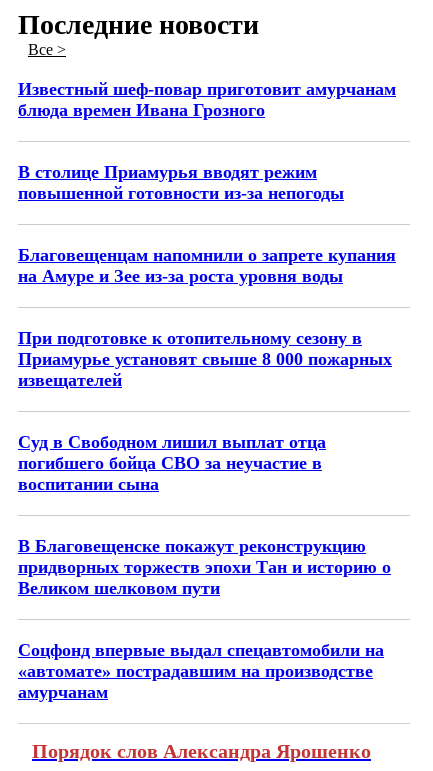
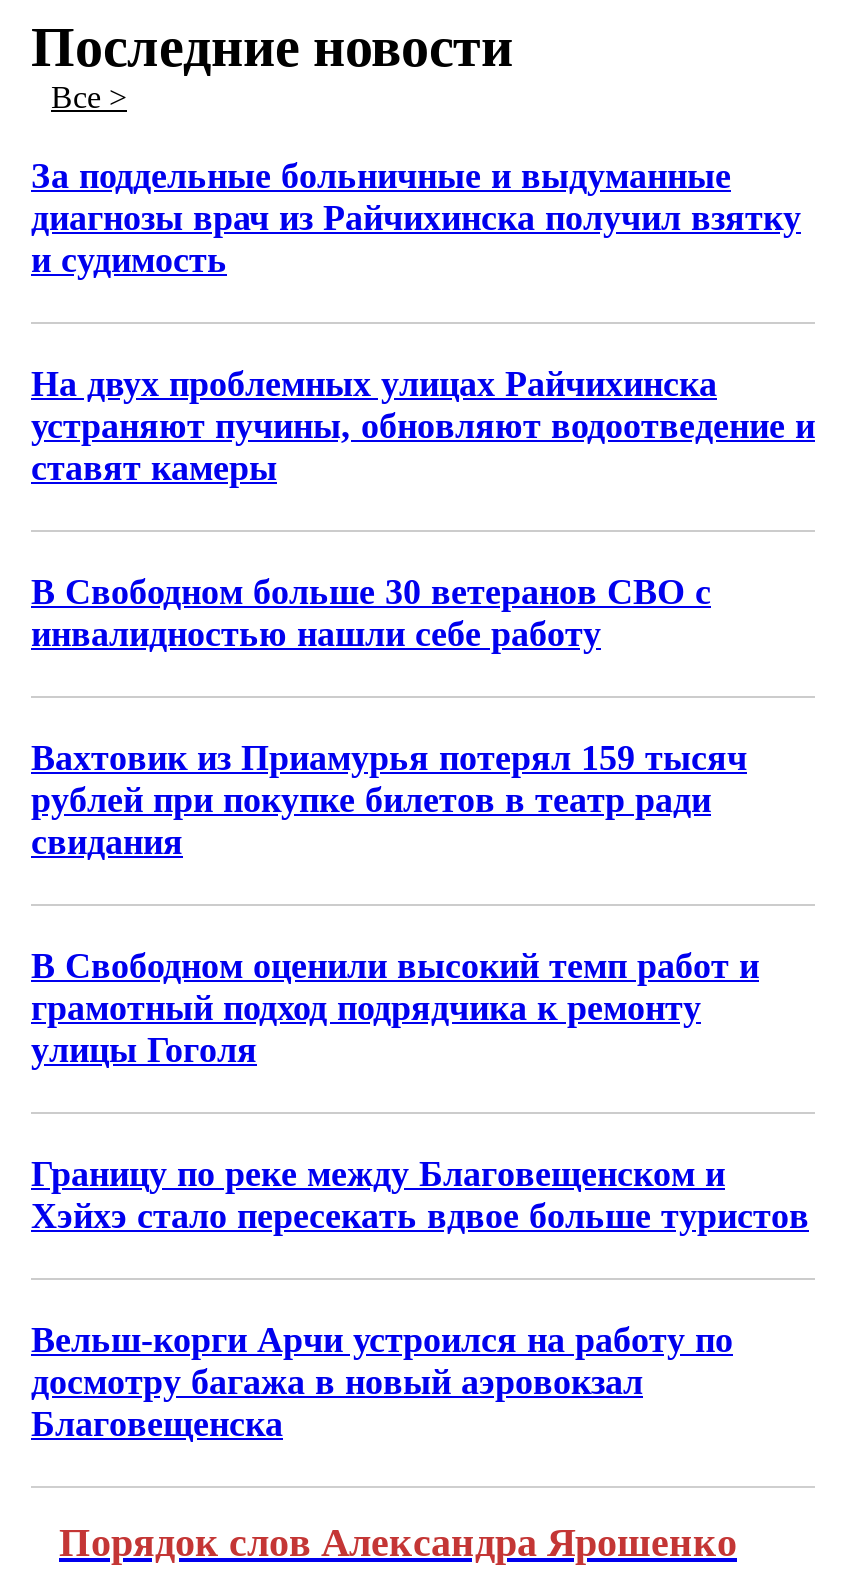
[18,79,396,120] Известный шеф-повар приготовит амурчанам | блюда времен Ивана Грозного -> [31,157,801,281] За поддельные больничные и выдуманные | диагнозы врач из Райчихинска получил взятку | и судимость
[18,162,344,203] В столице Приамурья вводят режим | повышенной готовности из-за непогоды -> [31,365,815,489] На двух проблемных улицах Райчихинска | устраняют пучины, обновляют водоотведение и | ставят камеры
[18,245,396,286] Благовещенцам напомнили о запрете купания | на Амуре и Зее из-за роста уровня воды -> [31,573,711,655] В Свободном больше 30 ветеранов СВО с | инвалидностью нашли себе работу
[18,328,392,390] При подготовке к отопительному сезону в | Приамурье установят свыше 8 000 пожарных | извещателей -> [31,739,747,863] Вахтовик из Приамурья потерял 159 тысяч | рублей при покупке билетов в театр ради | свидания
[18,432,326,494] Суд в Свободном лишил выплат отца | погибшего бойца СВО за неучастие в | воспитании сына -> [31,947,759,1071] В Свободном оценили высокий темп работ и | грамотный подход подрядчика к ремонту | улицы Гоголя
[18,536,391,598] В Благовещенске покажут реконструкцию | придворных торжеств эпохи Тан и историю о | Великом шелковом пути -> [31,1155,809,1237] Границу по реке между Благовещенском и | Хэйхэ стало пересекать вдвое больше туристов
[18,640,384,702] Соцфонд впервые выдал спецавтомобили на | «автомате» пострадавшим на производстве | амурчанам -> [31,1321,733,1445] Вельш-корги Арчи устроился на работу по | досмотру багажа в новый аэровокзал | Благовещенска

